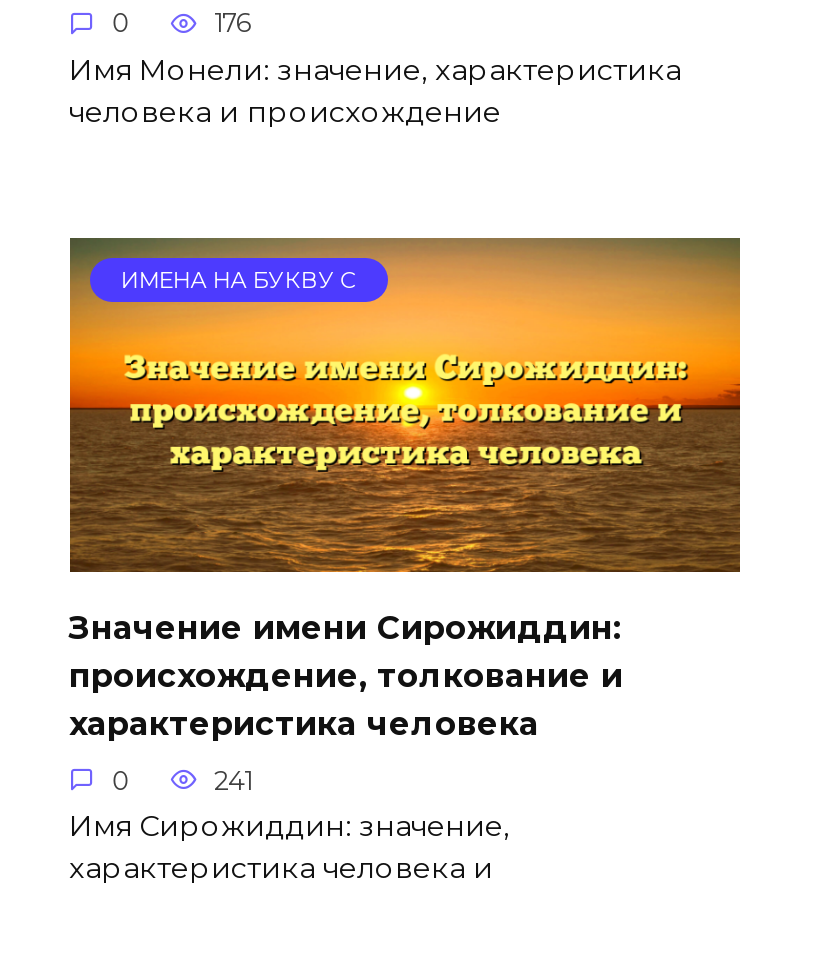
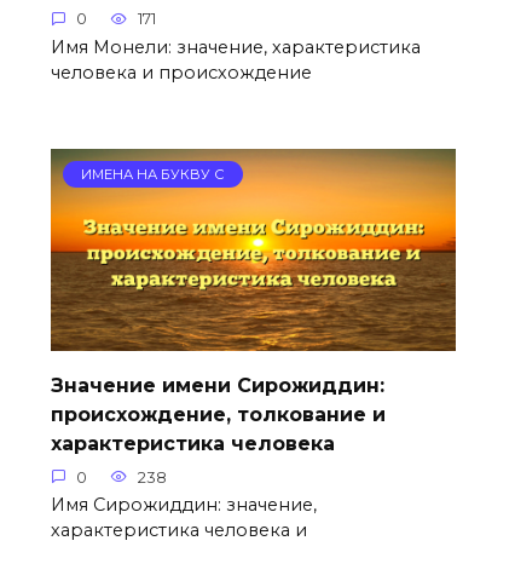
[214,9,252,39] 176 -> [138,10,156,28] 171
[214,765,252,795] 241 -> [138,468,167,486] 238

